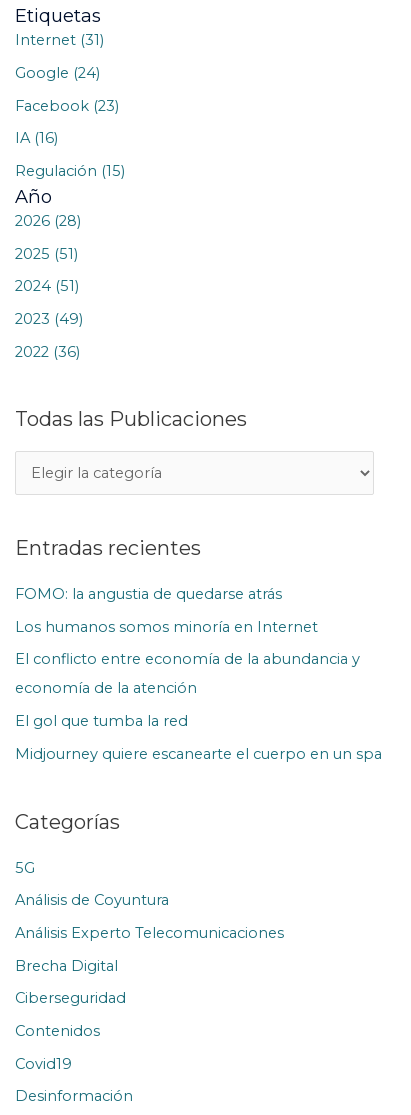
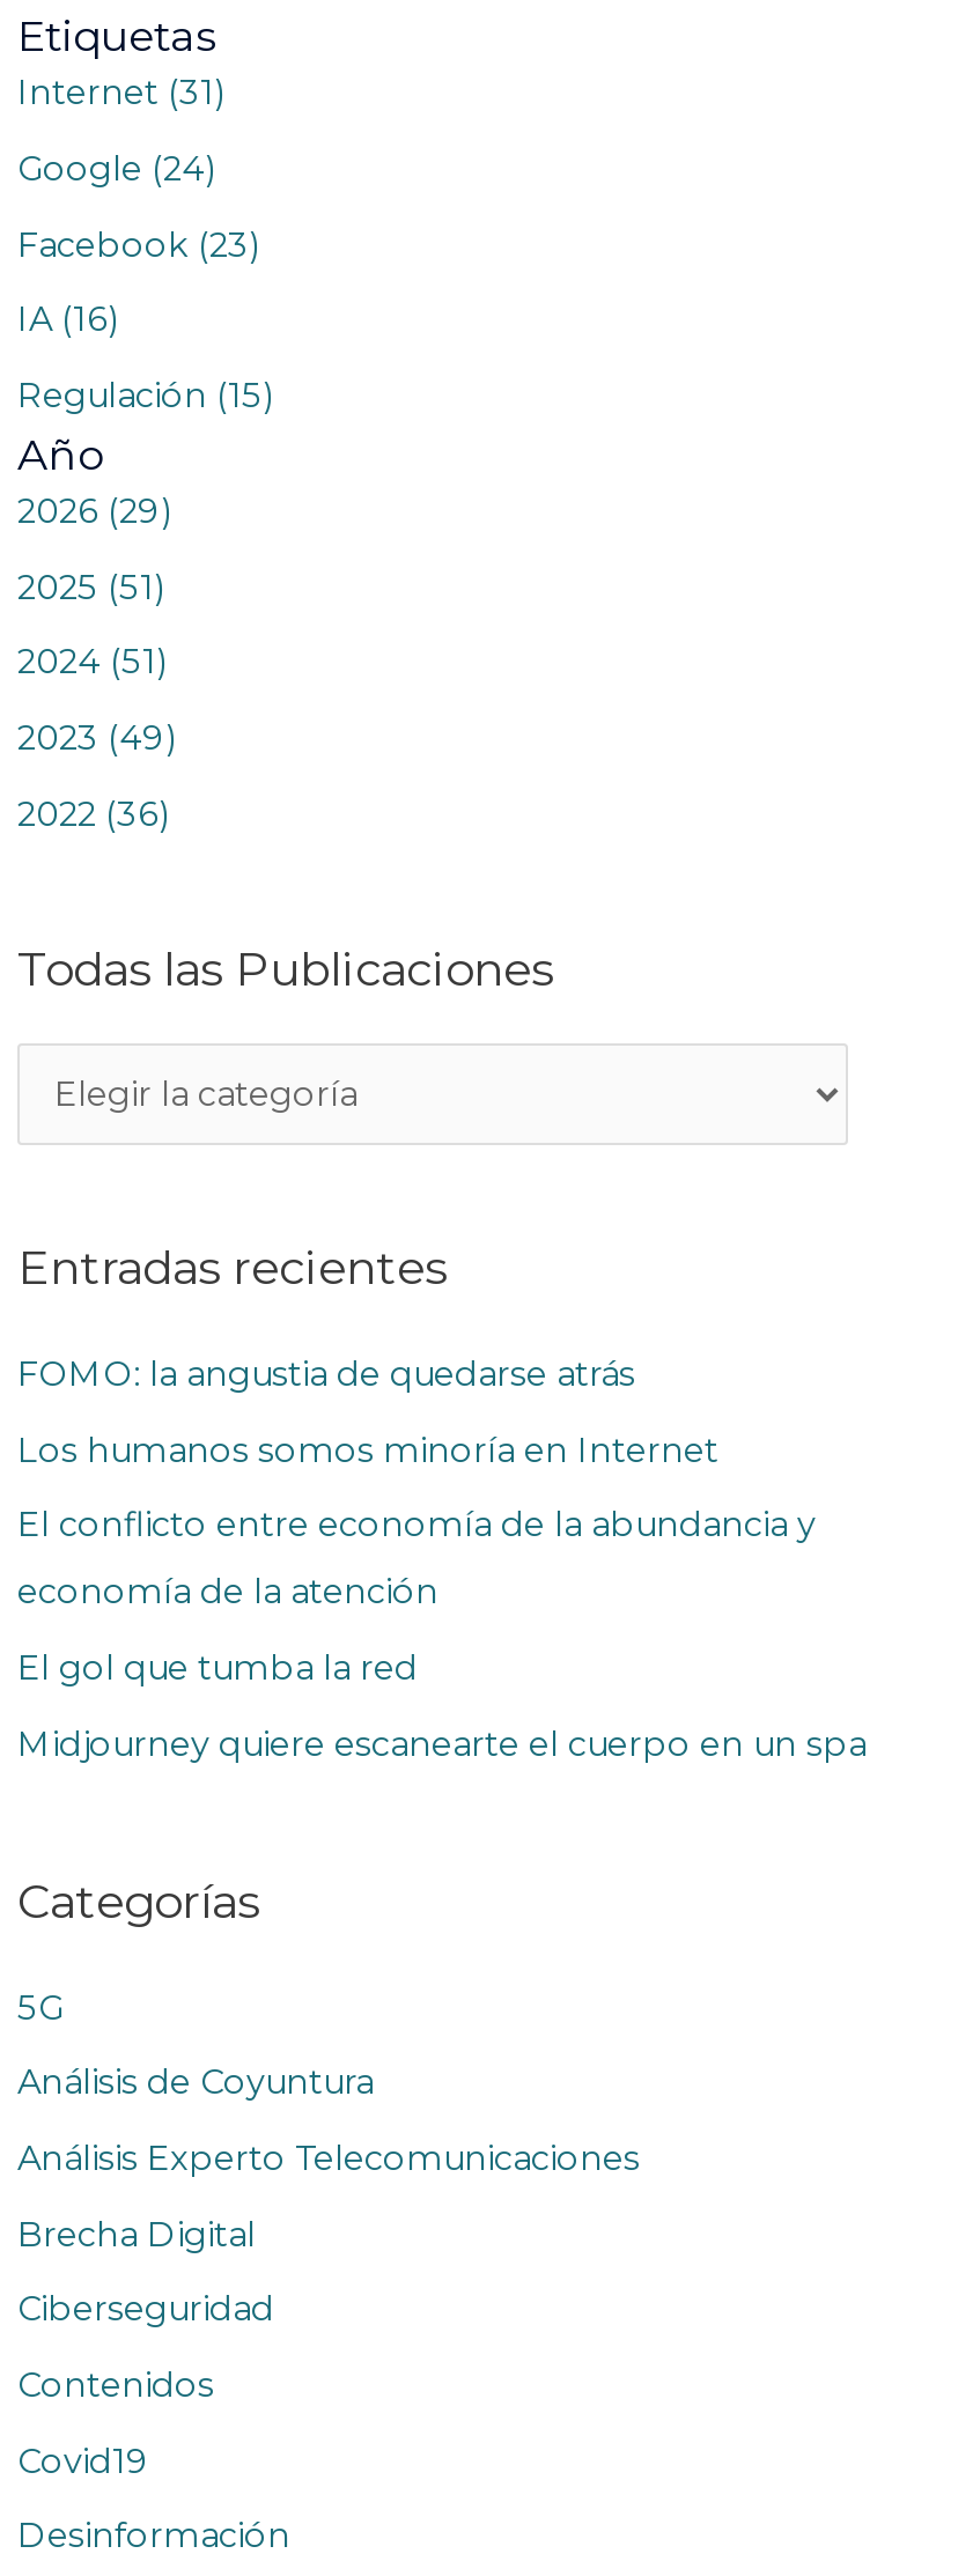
[15,212,81,230] 2026 (28) -> [17,490,170,532] 2026 (29)

